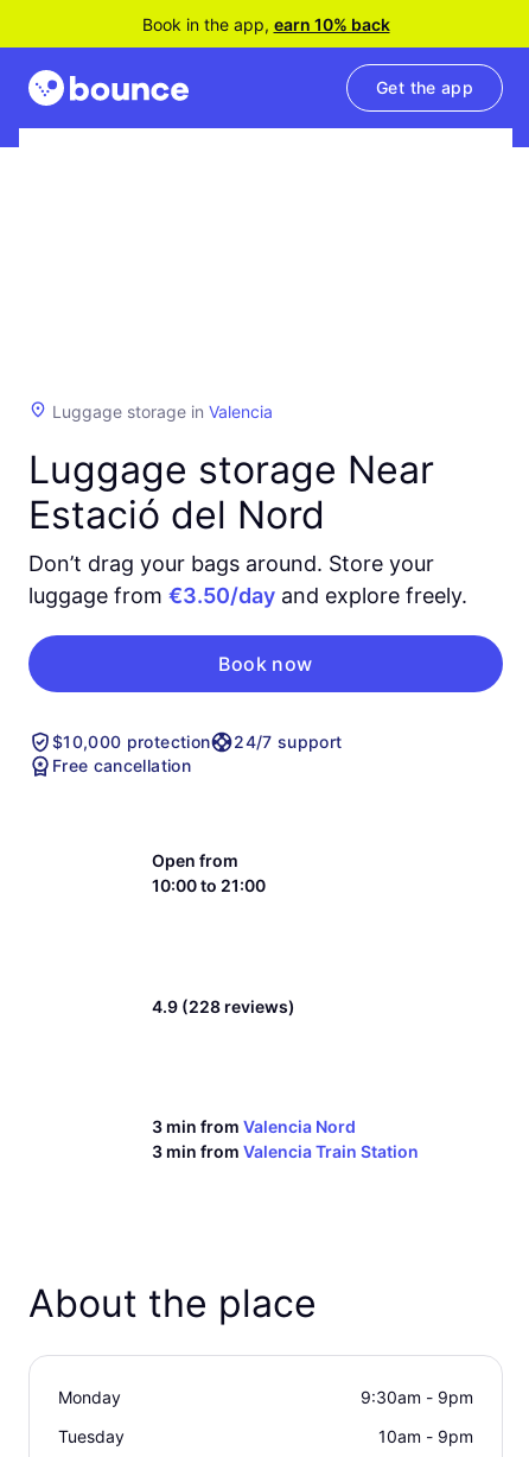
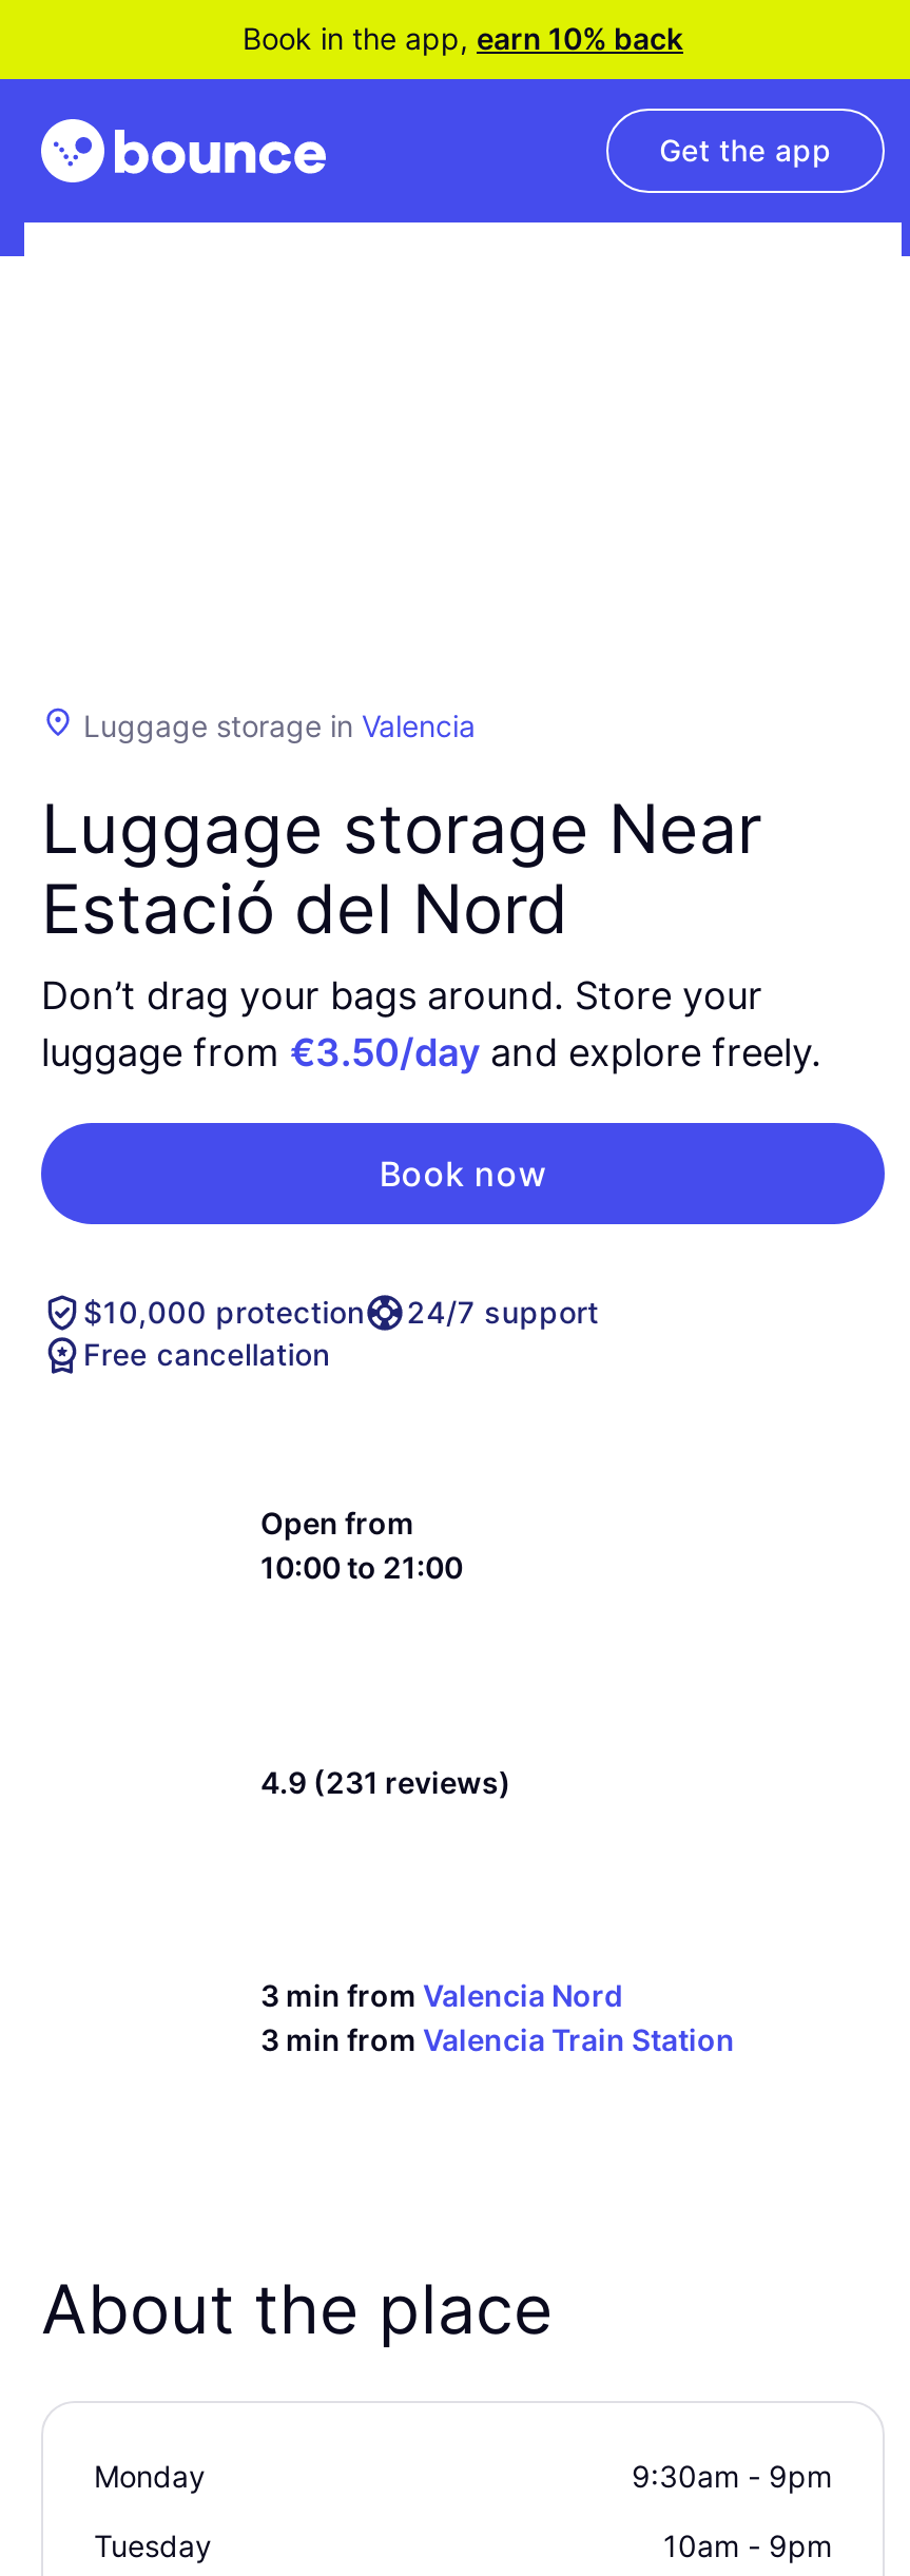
[152,996,295,1016] 4.9 (228 reviews) -> [260,1763,511,1799] 4.9 (231 reviews)

